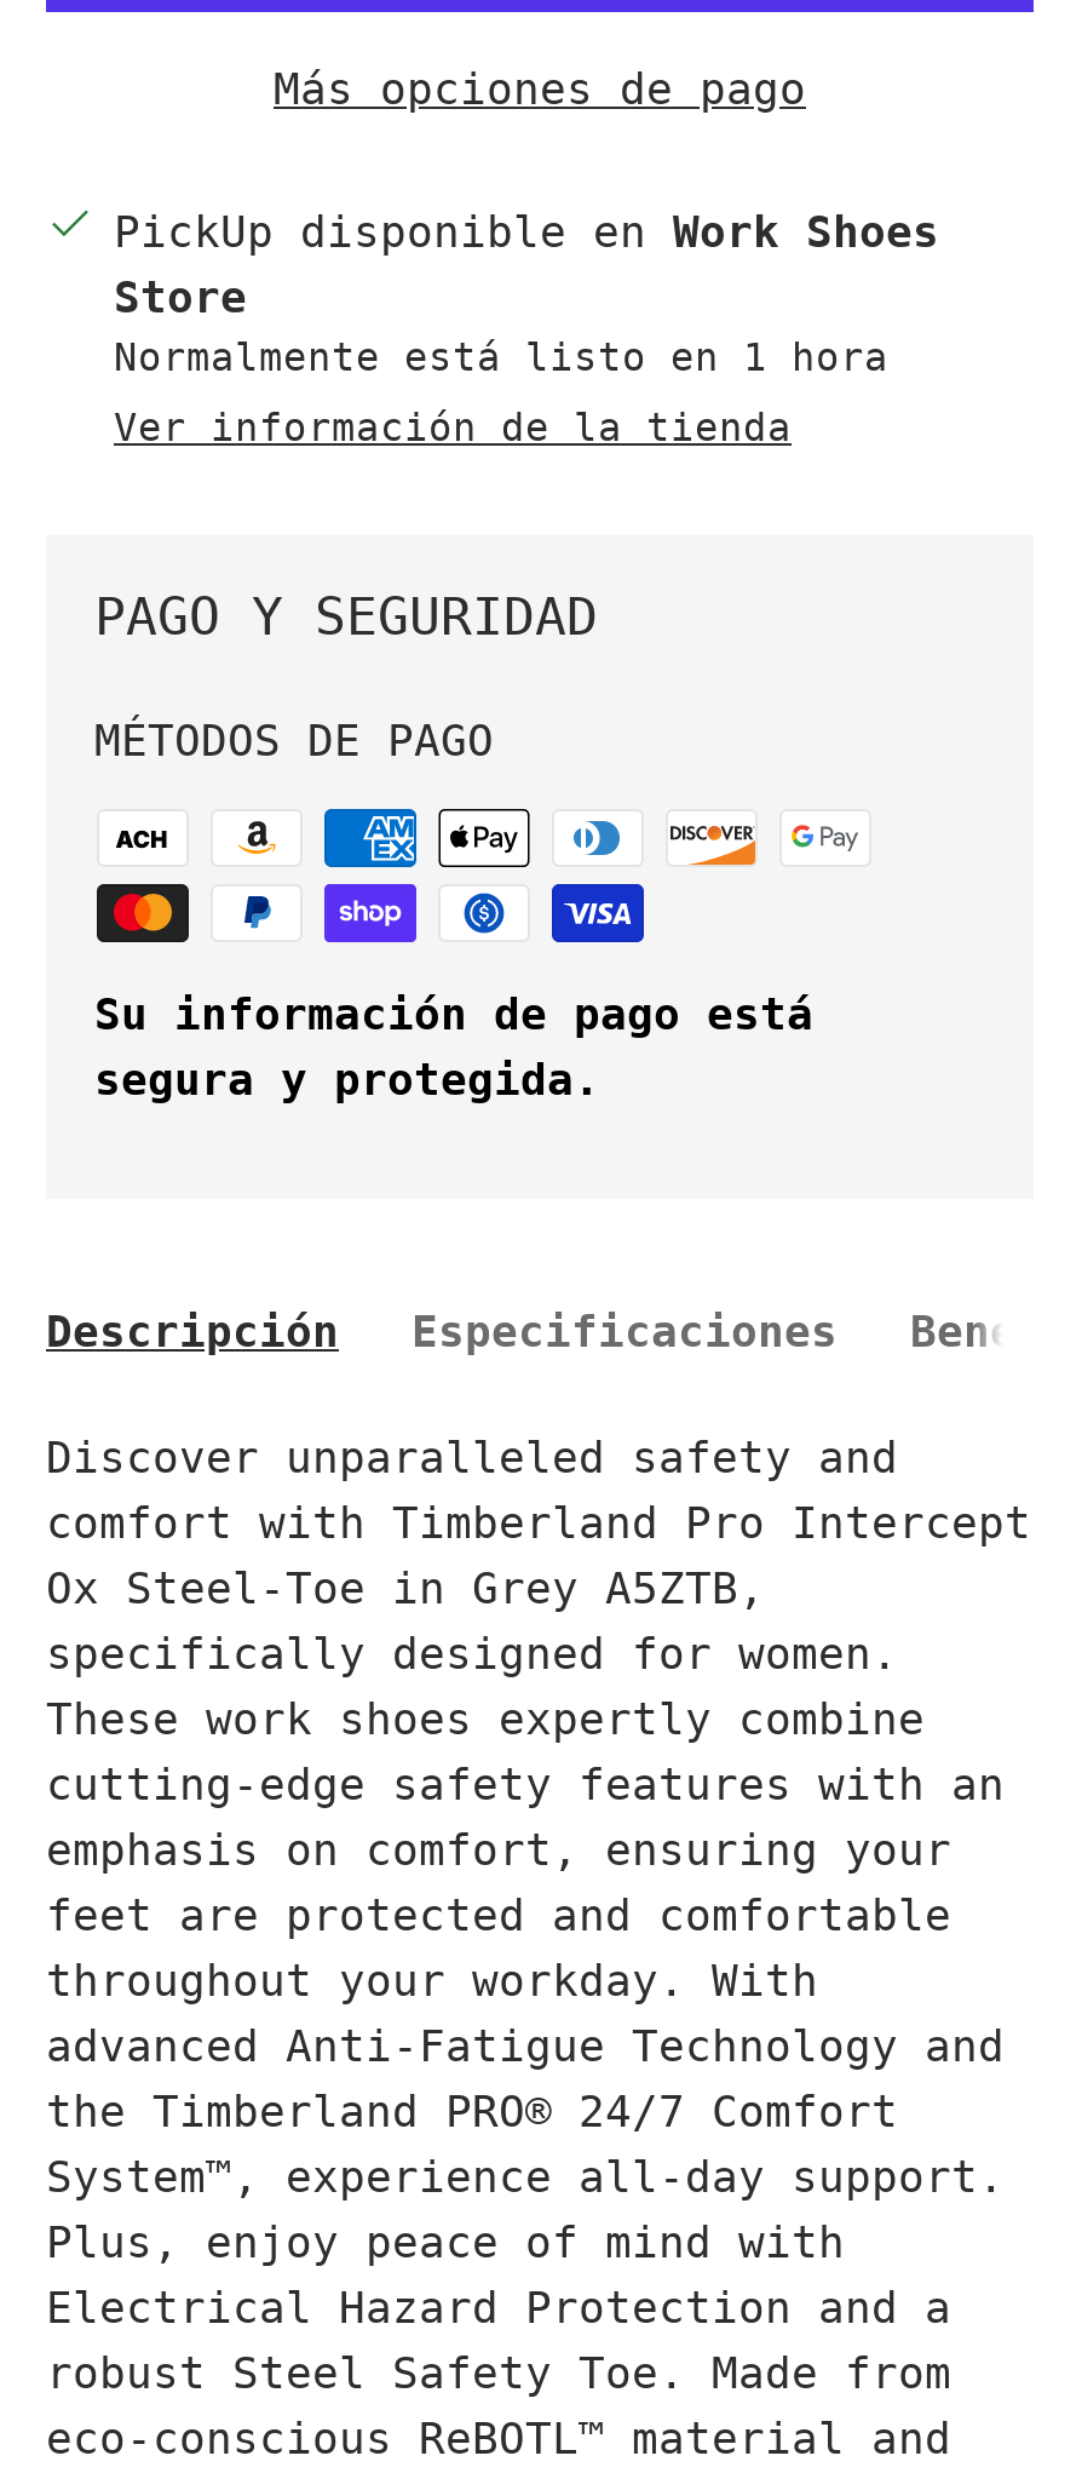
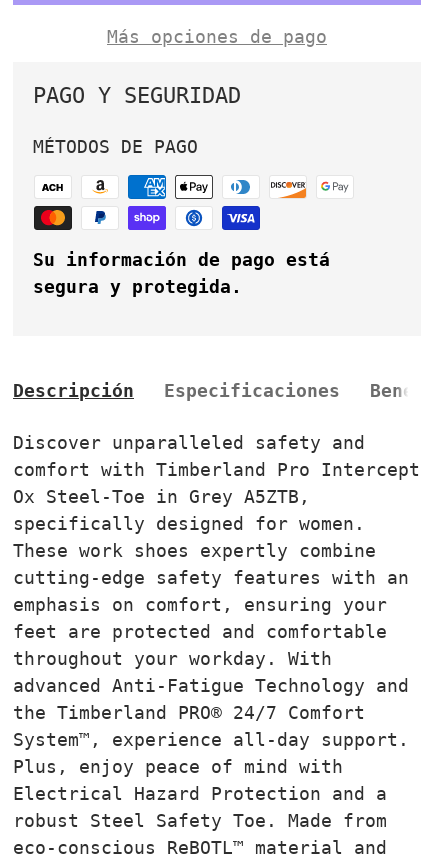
[114,207,939,451] PickUp disponible en Work Shoes | Store | Normalmente está listo en 1 hora | Ver información de la tienda -> none

